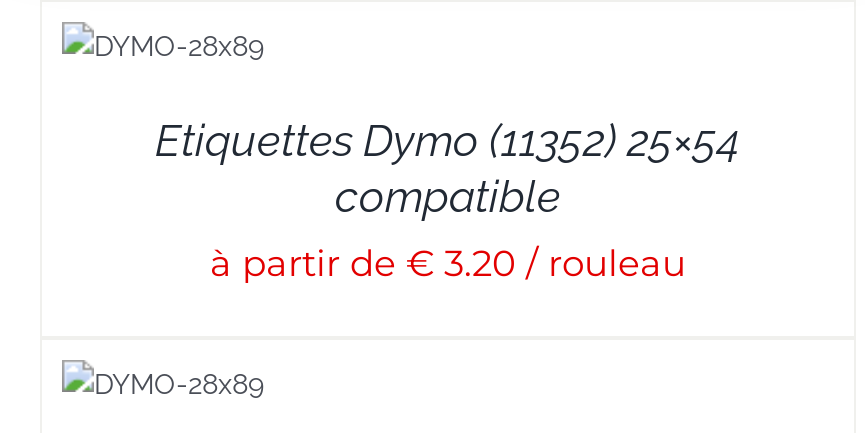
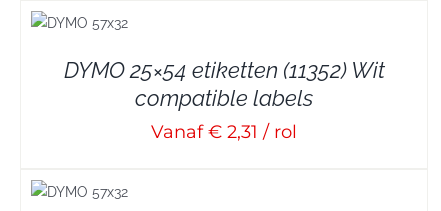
[155,114,741,286] Etiquettes Dymo (11352) 25×54 | compatible | à partir de € 3.20 / rouleau -> [63,57,384,143] DYMO 25×54 etiketten (11352) Wit | compatible labels | Vanaf € 2,31 / rol

